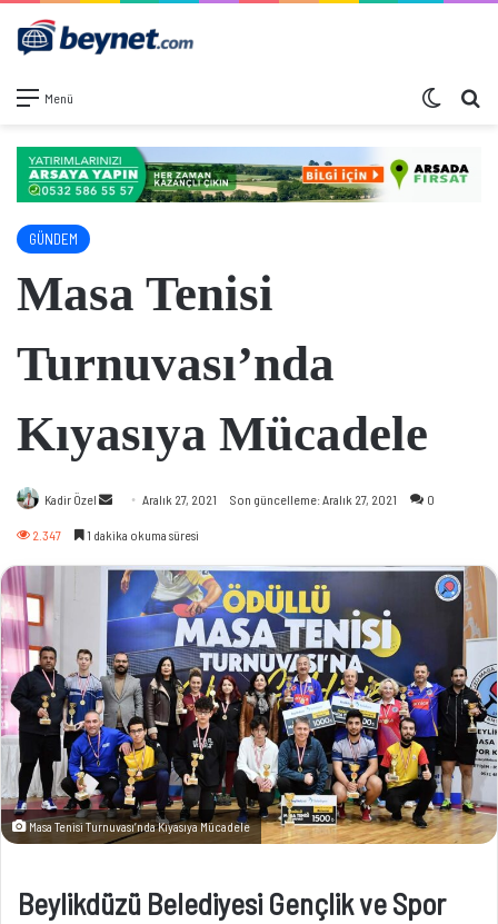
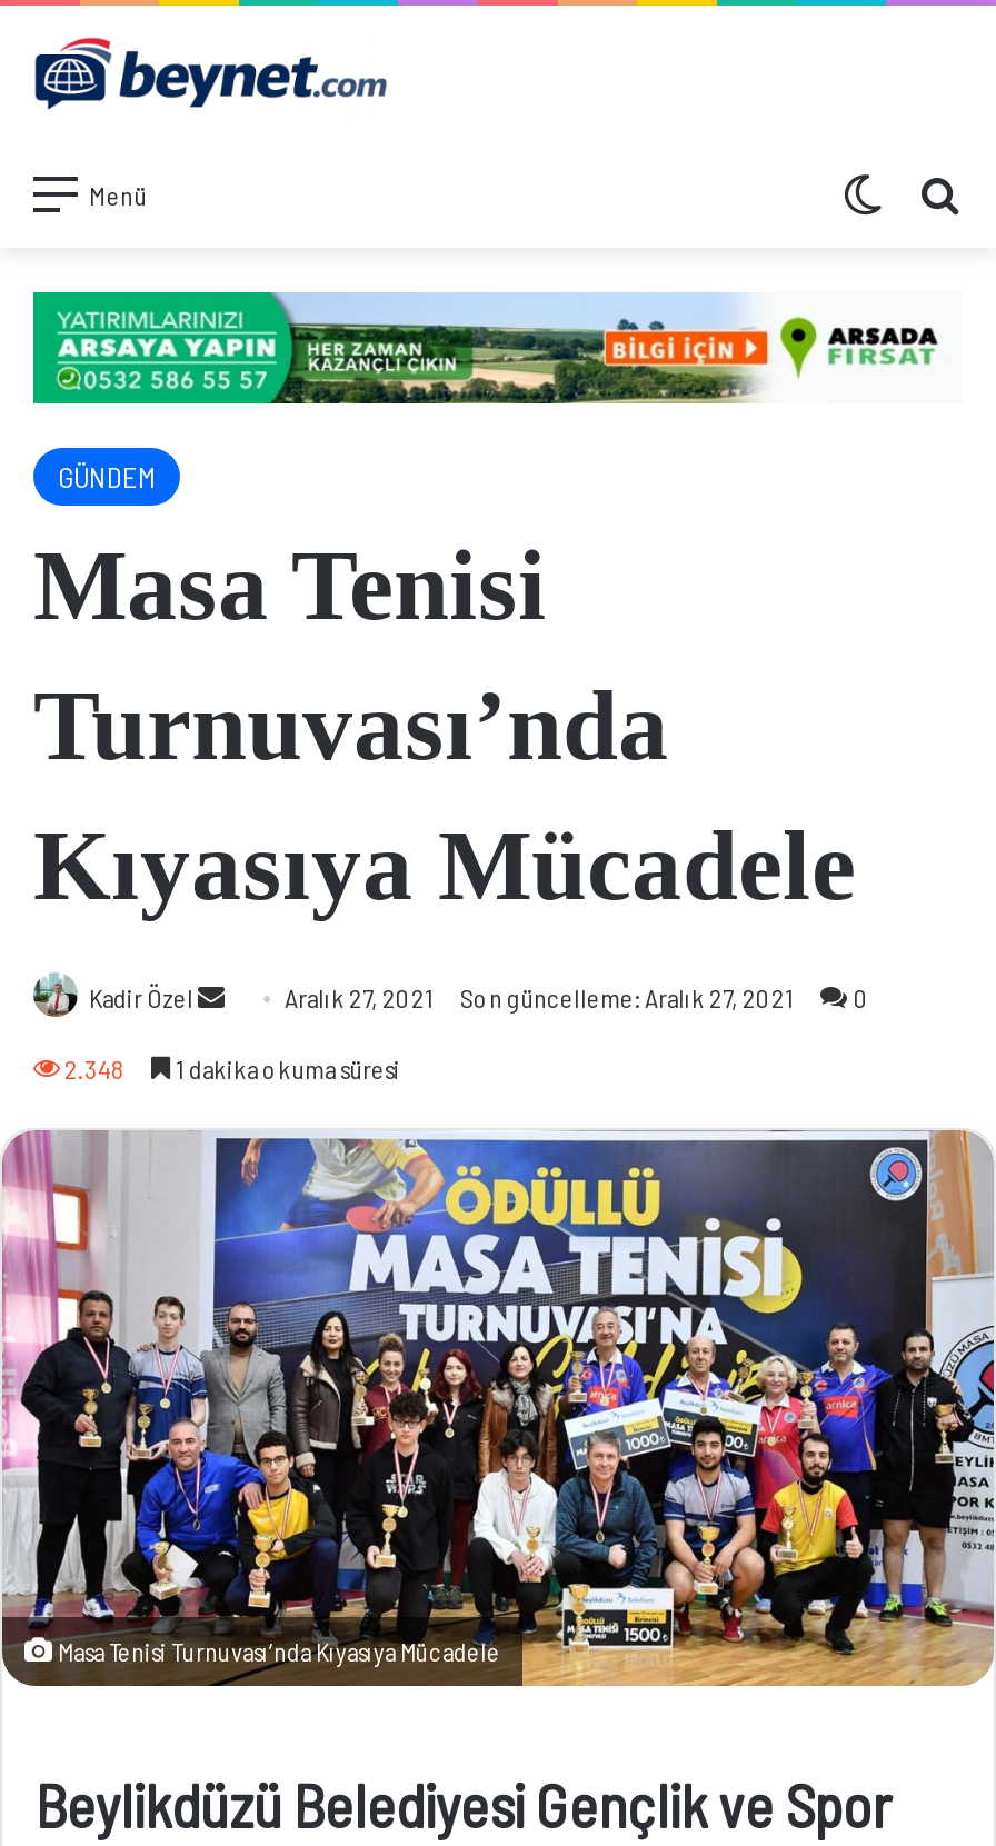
[30,526,199,542] 2.347 1 dakika okuma süresi -> [60,1051,400,1082] 2.348 1 dakika okuma süresi

